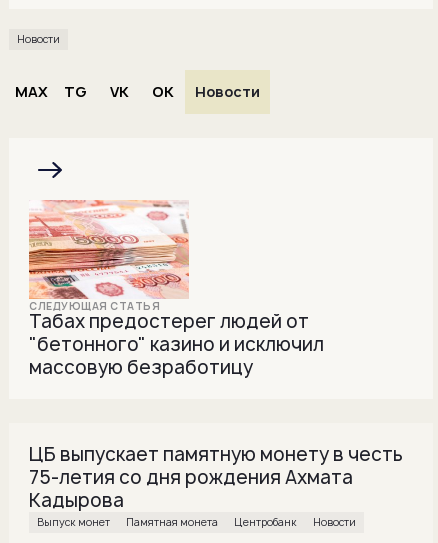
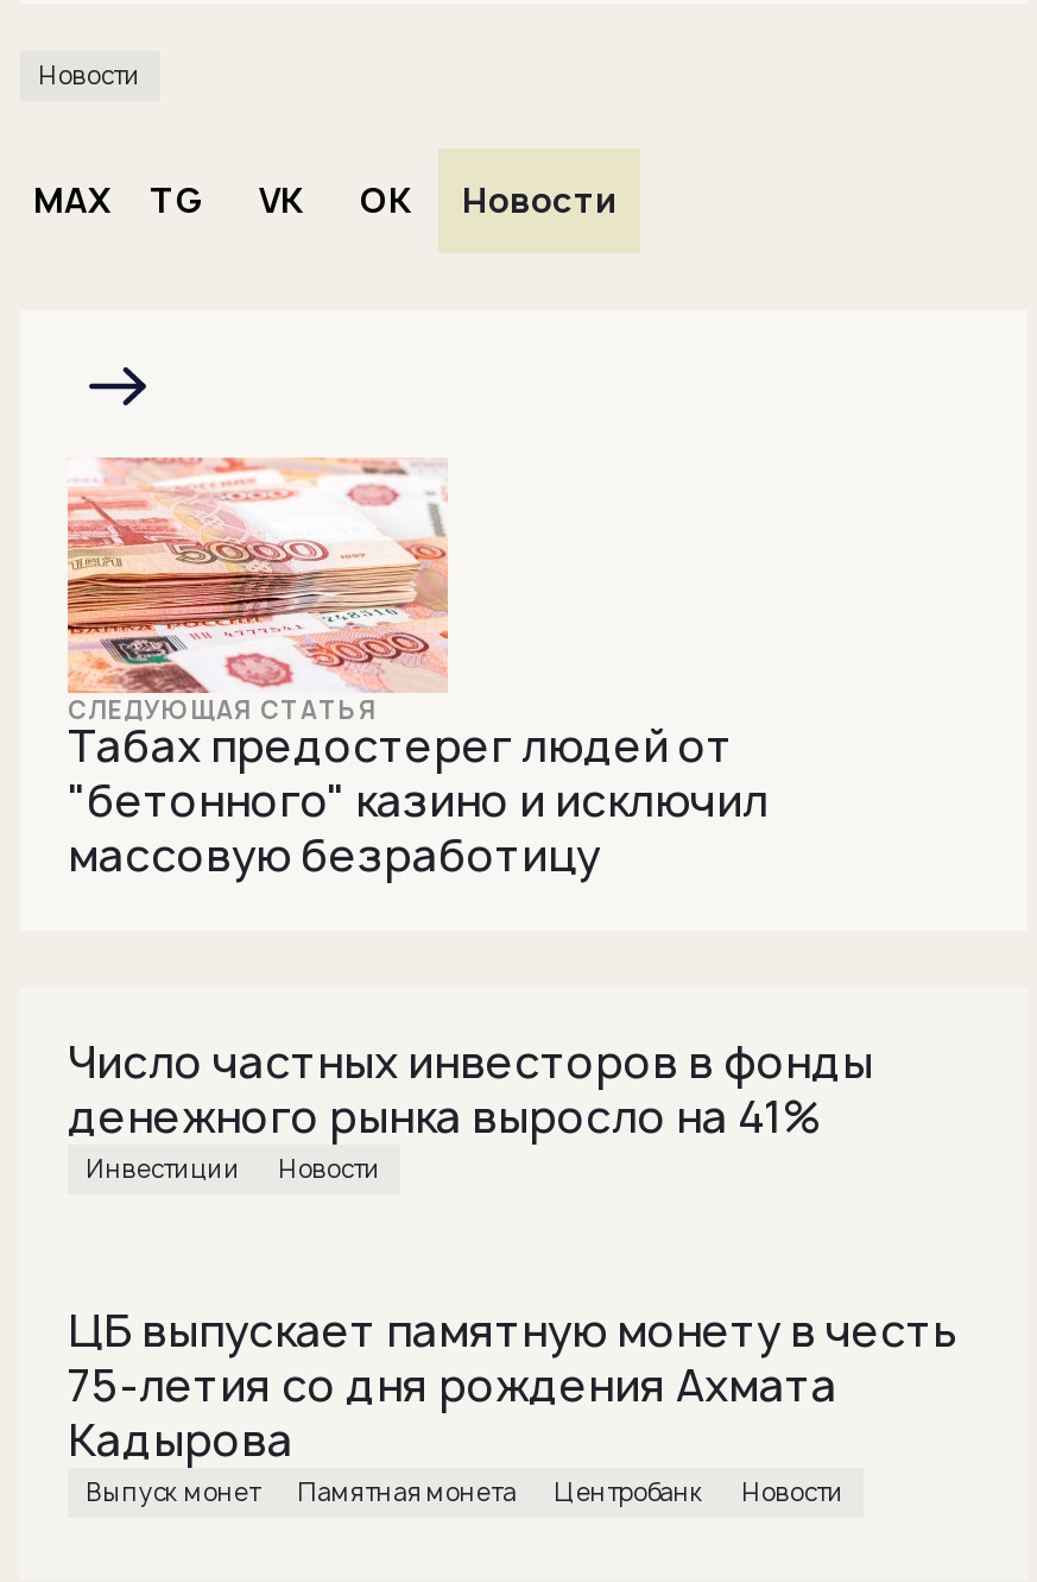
none -> [68,1033,873,1185] Число частных инвесторов в фонды | денежного рынка выросло на 41% | инвестиции | Новости

